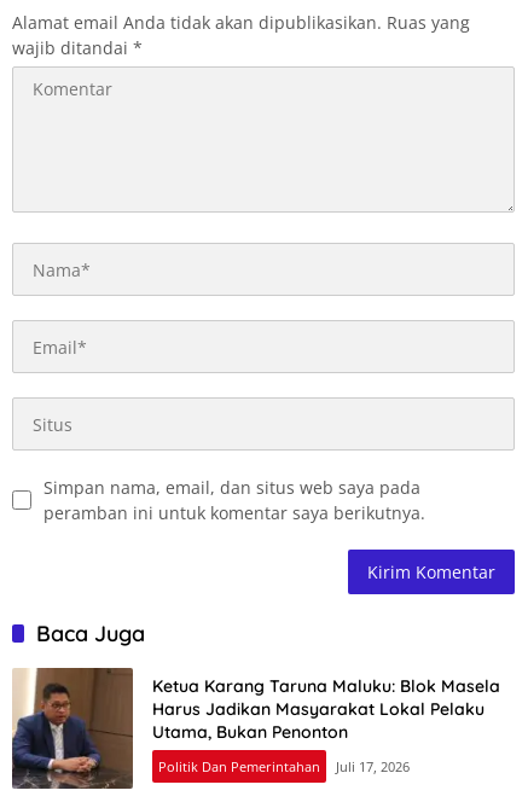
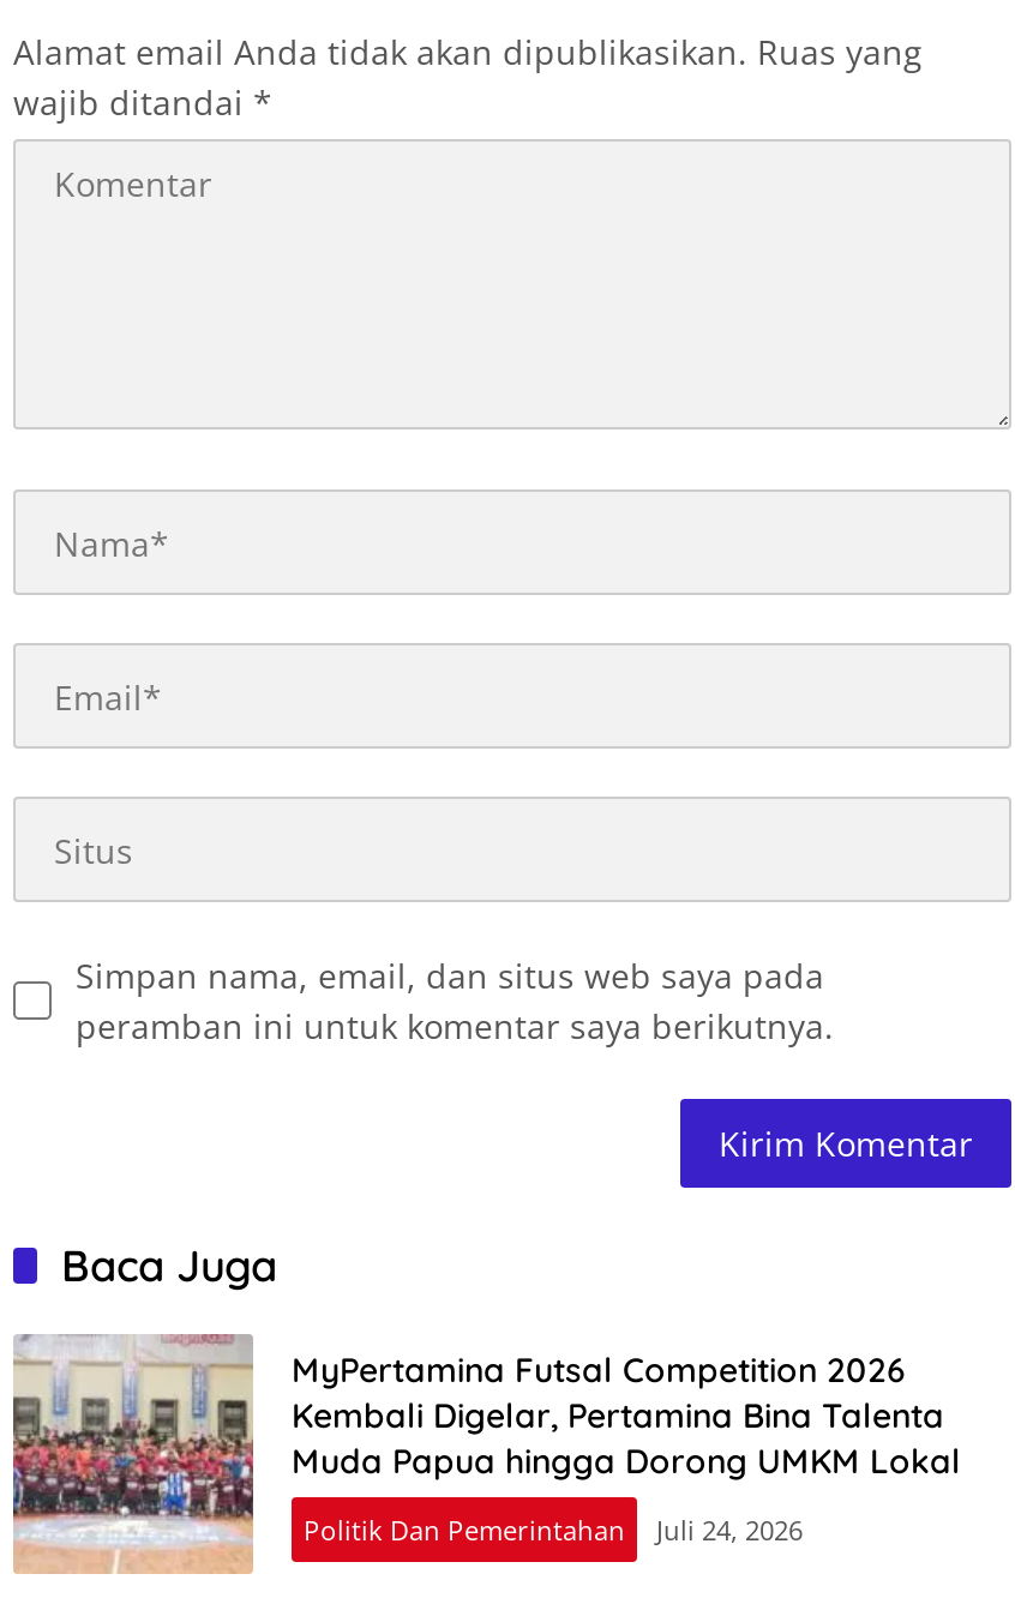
[11,667,500,790] [image] | Ketua Karang Taruna Maluku: Blok Masela | Harus Jadikan Masyarakat Lokal Pelaku | Utama, Bukan Penonton -> [11,1332,961,1574] [image] | MyPertamina Futsal Competition 2026 | Kembali Digelar, Pertamina Bina Talenta | Muda Papua hingga Dorong UMKM Lokal
[158,757,410,775] Politik Dan Pemerintahan Juli 17, 2026 -> [304,1511,803,1547] Politik Dan Pemerintahan Juli 24, 2026

